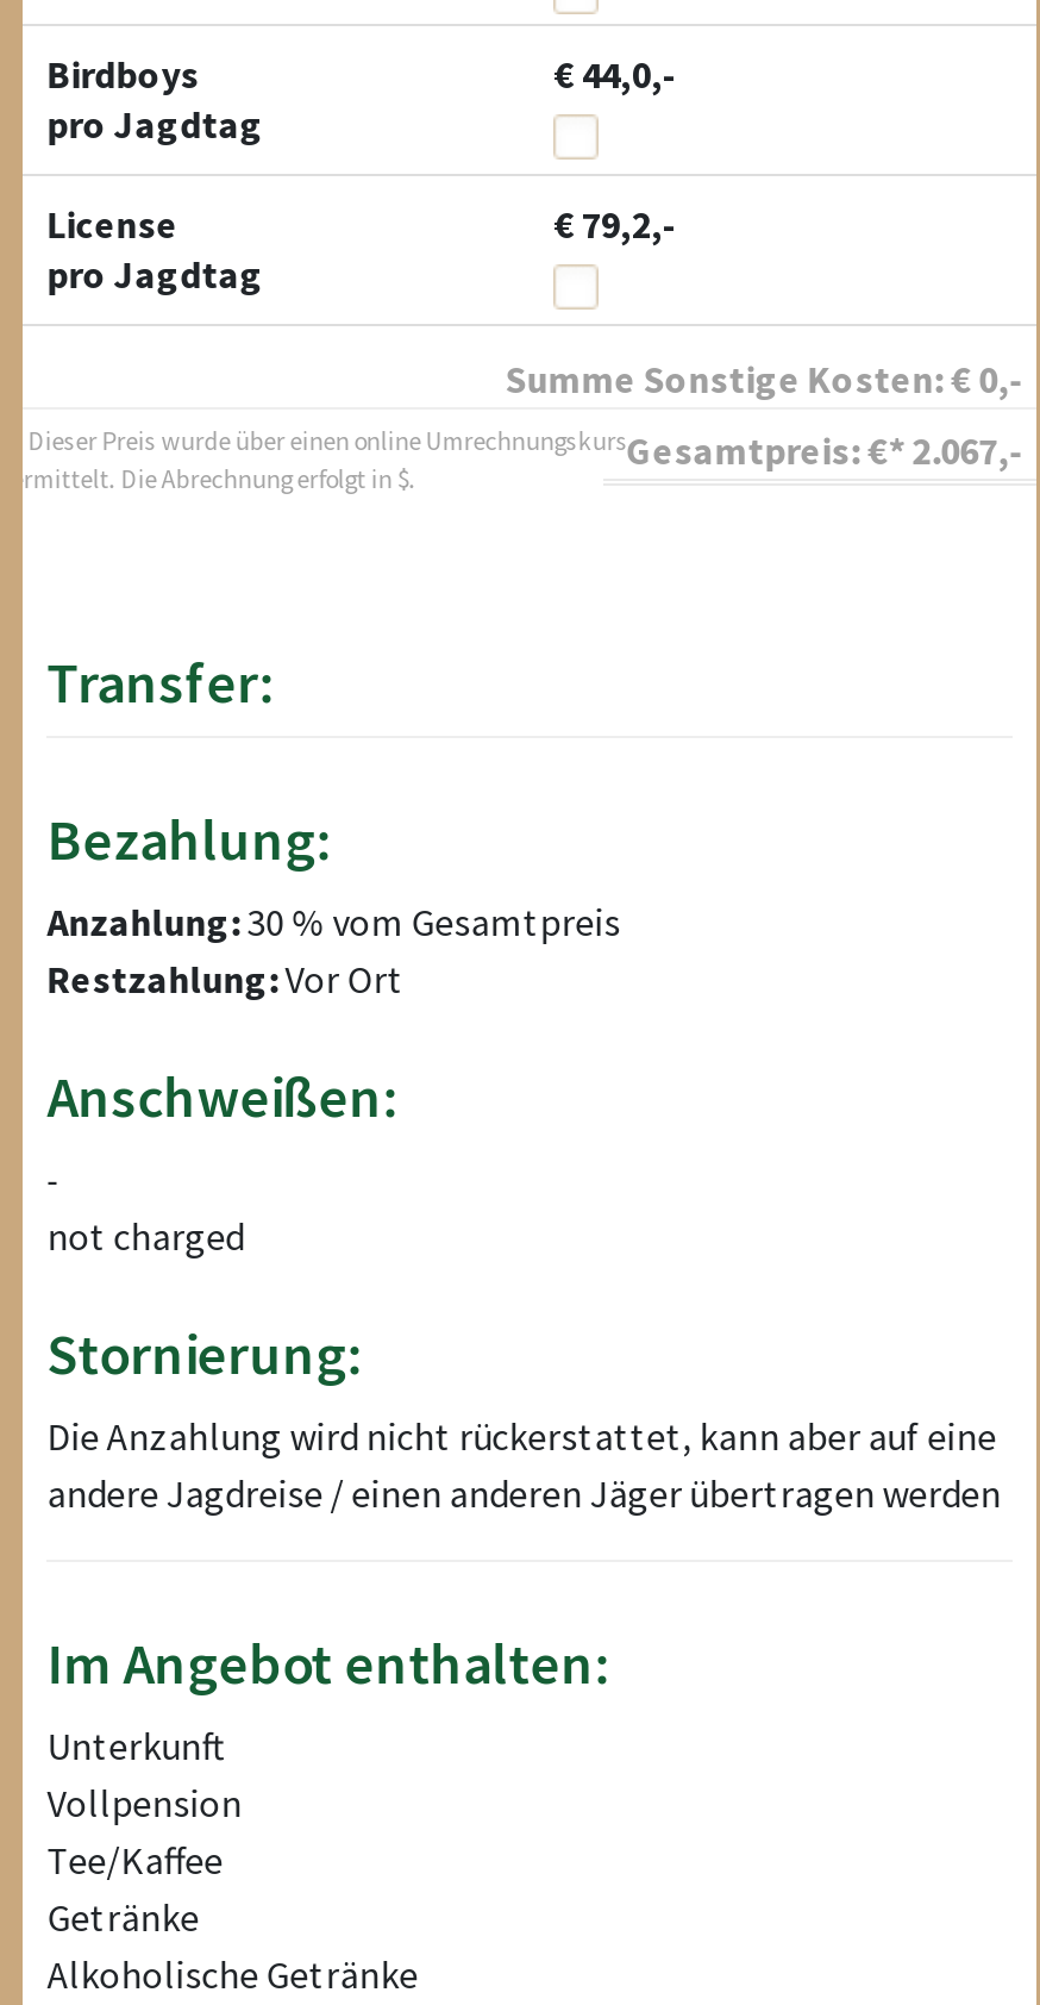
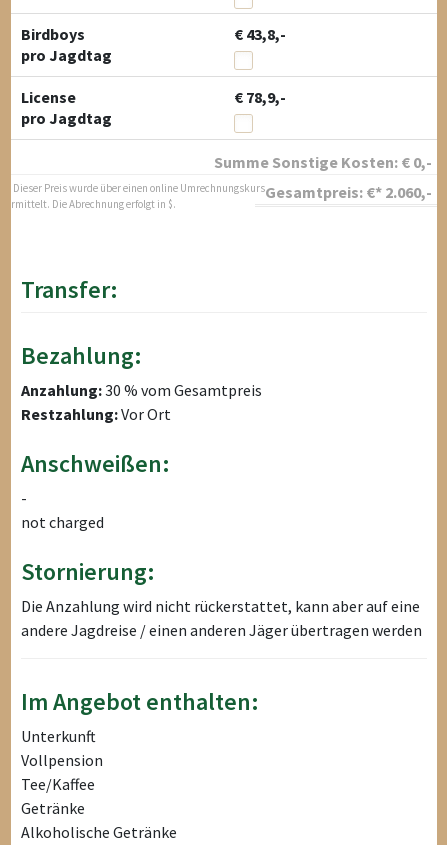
[553,51,677,98] € 44,0,- -> [234,24,286,44] € 43,8,-
[553,201,677,248] € 79,2,- -> [234,87,286,107] € 78,9,-
[11,425,1024,475] * Dieser Preis wurde über einen online Umrechnungskurs Gesamtpreis:€* 2.067,- -> [6,181,432,202] * Dieser Preis wurde über einen online Umrechnungskurs Gesamtpreis:€* 2.060,-

